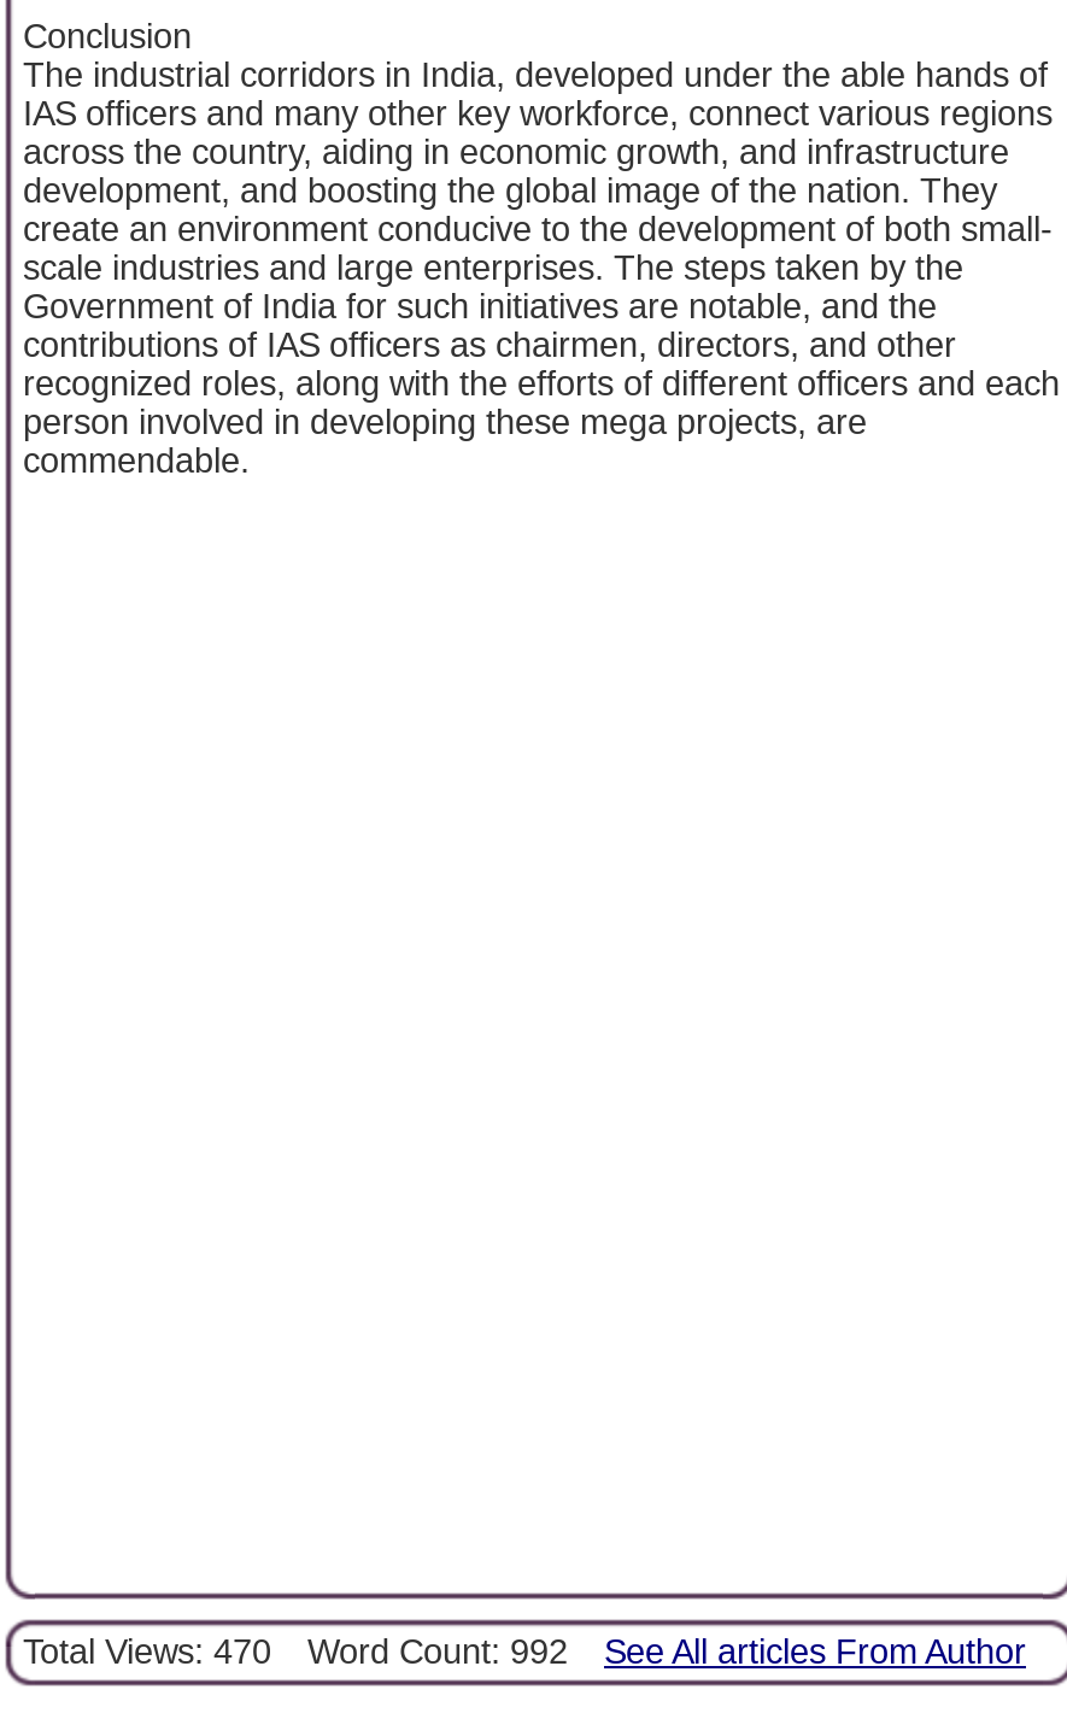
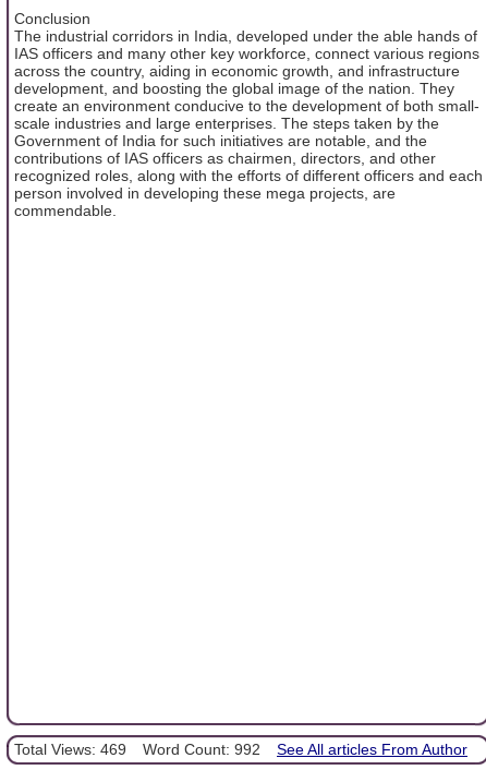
[23,1632,1026,1670] Total Views: 470 Word Count: 992 See All articles From Author -> [14,740,467,758] Total Views: 469 Word Count: 992 See All articles From Author

